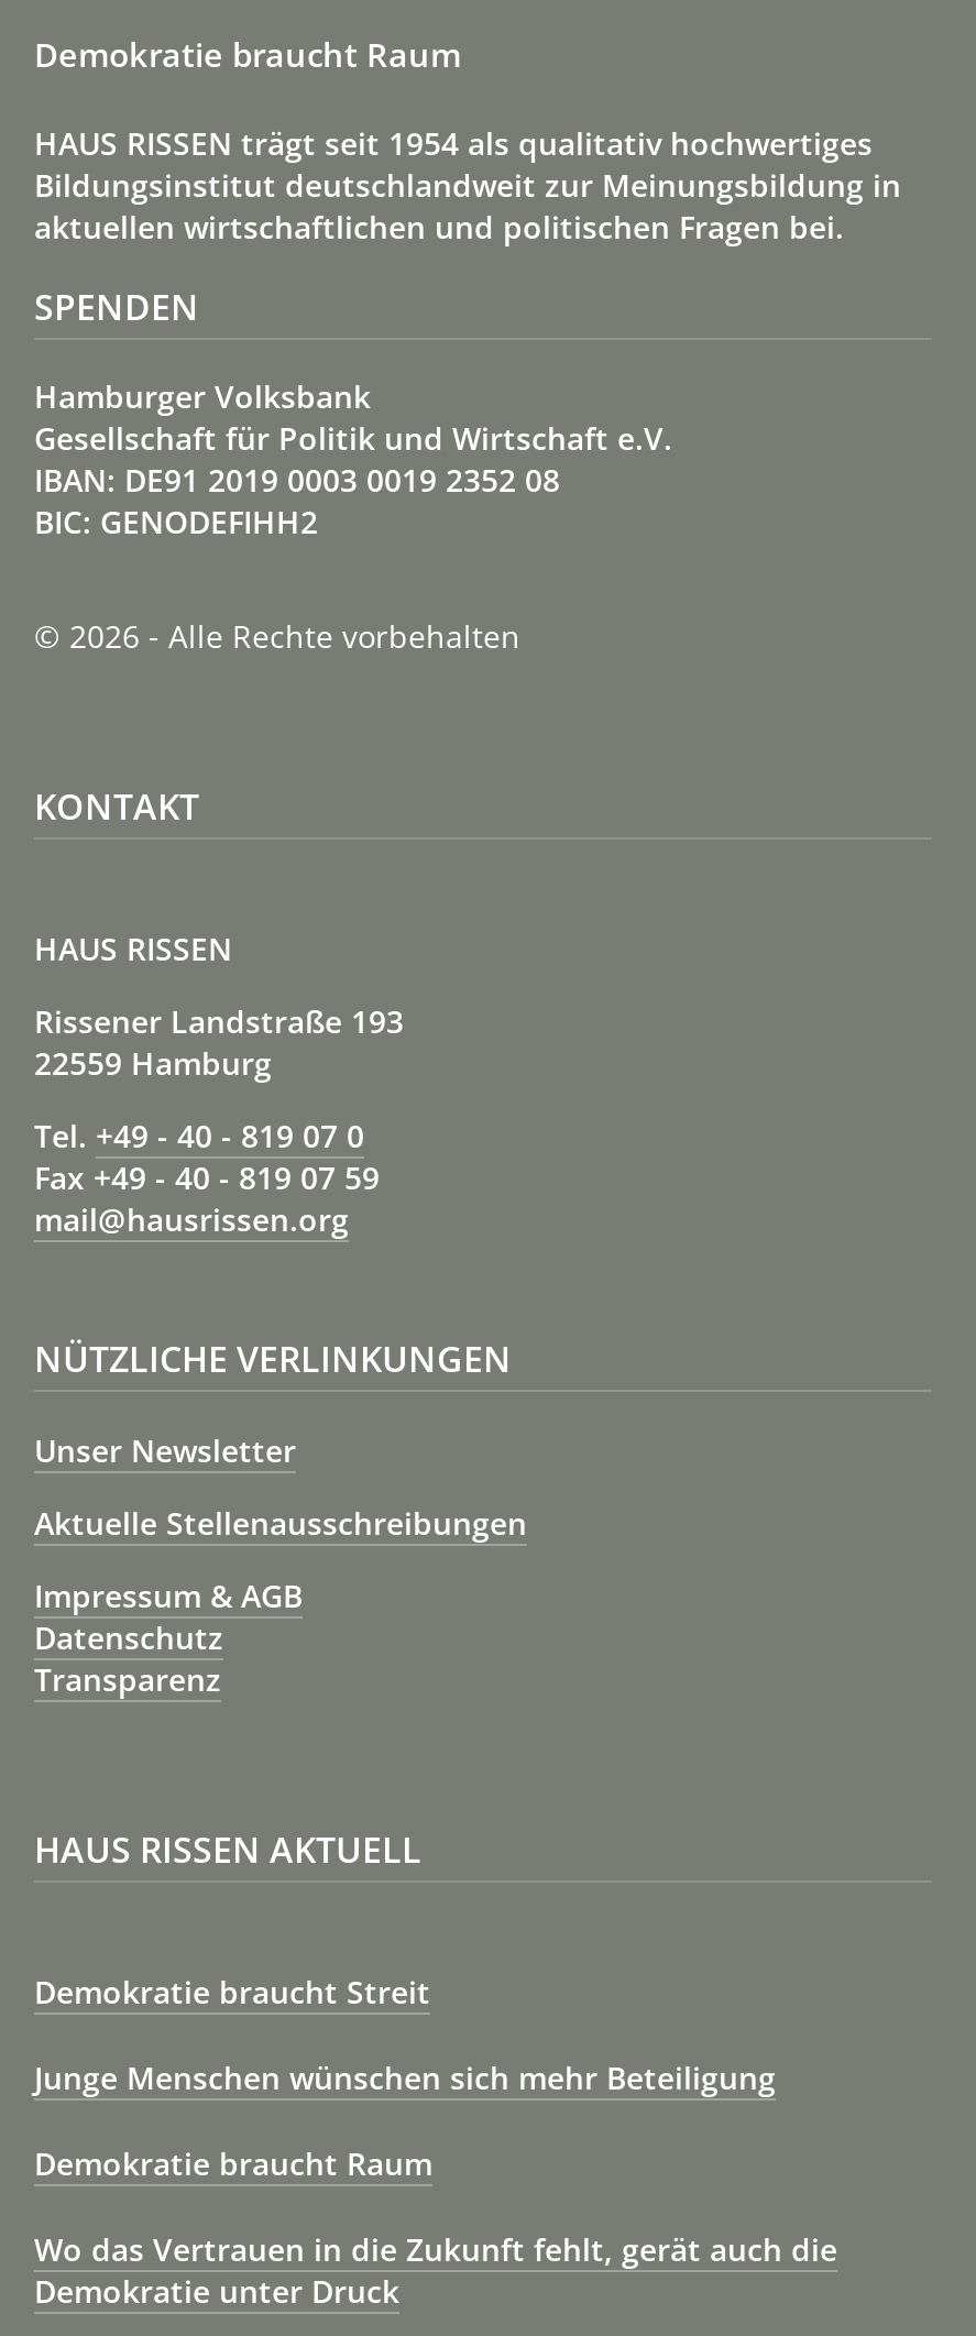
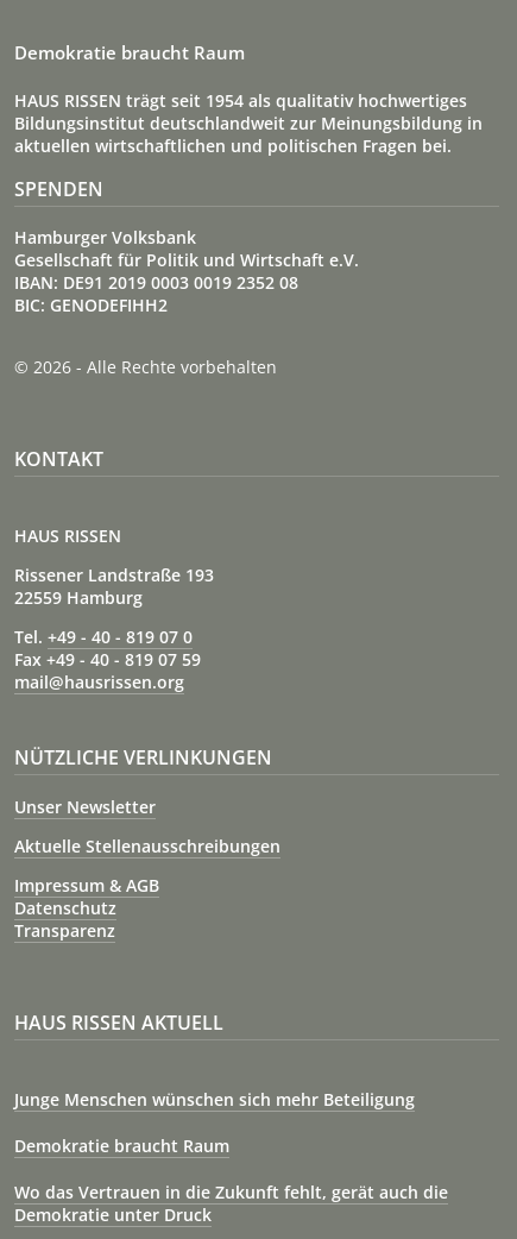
[34,1972,430,2013] Demokratie braucht Streit -> none

